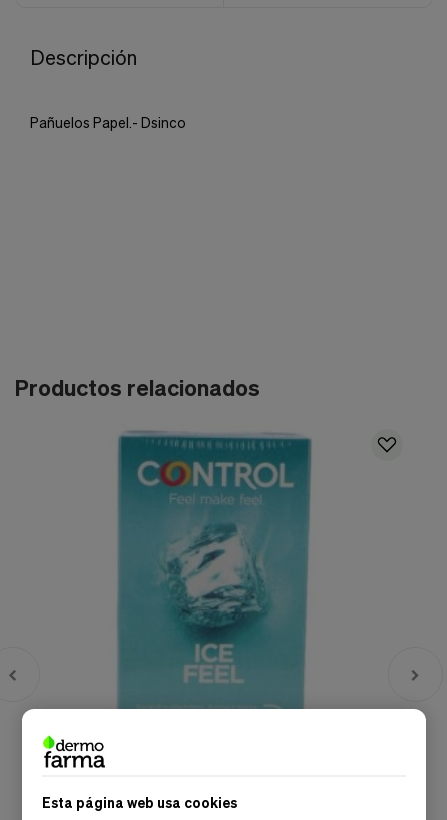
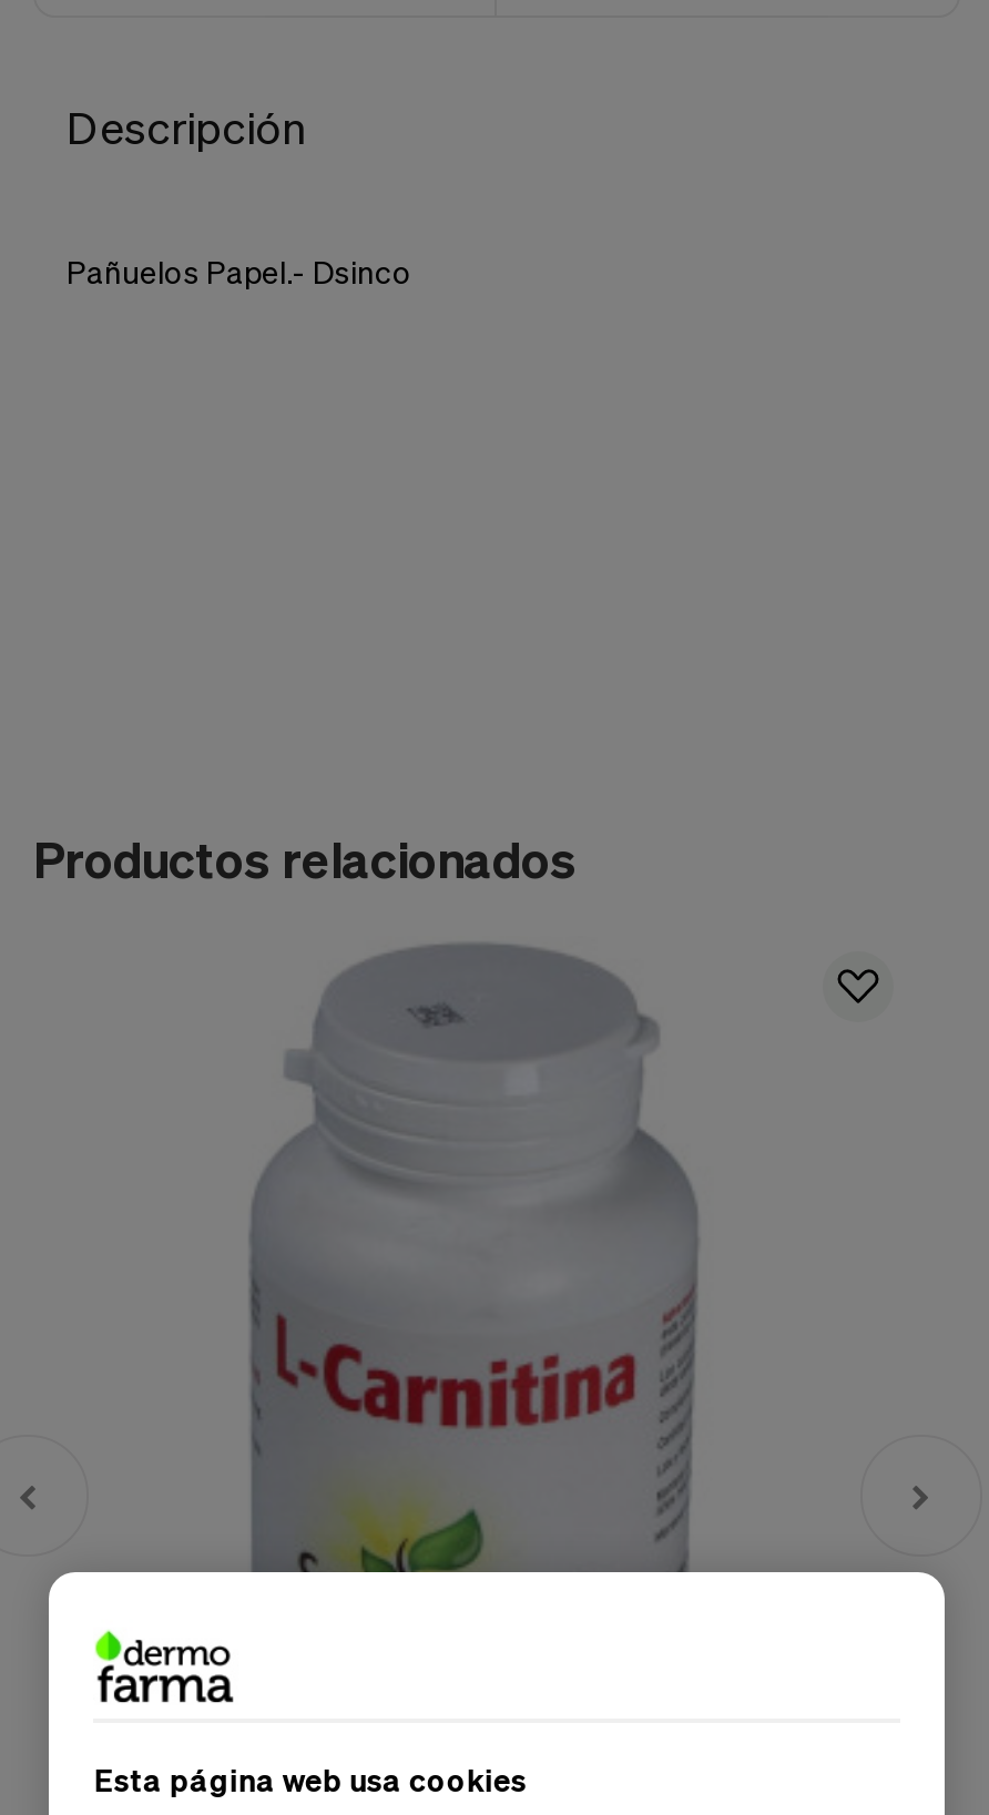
[114,427,313,709] [image] -> [251,945,696,1572] [image]

